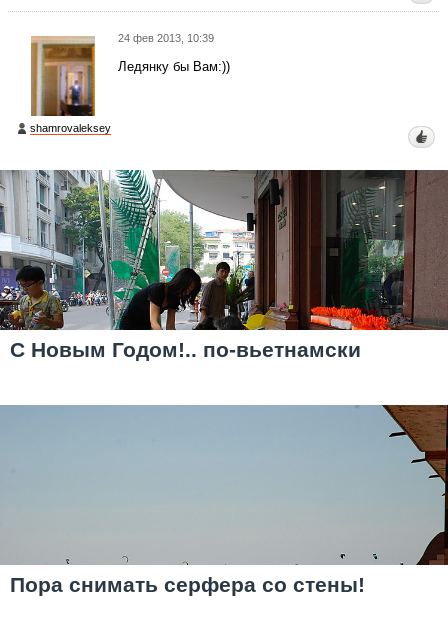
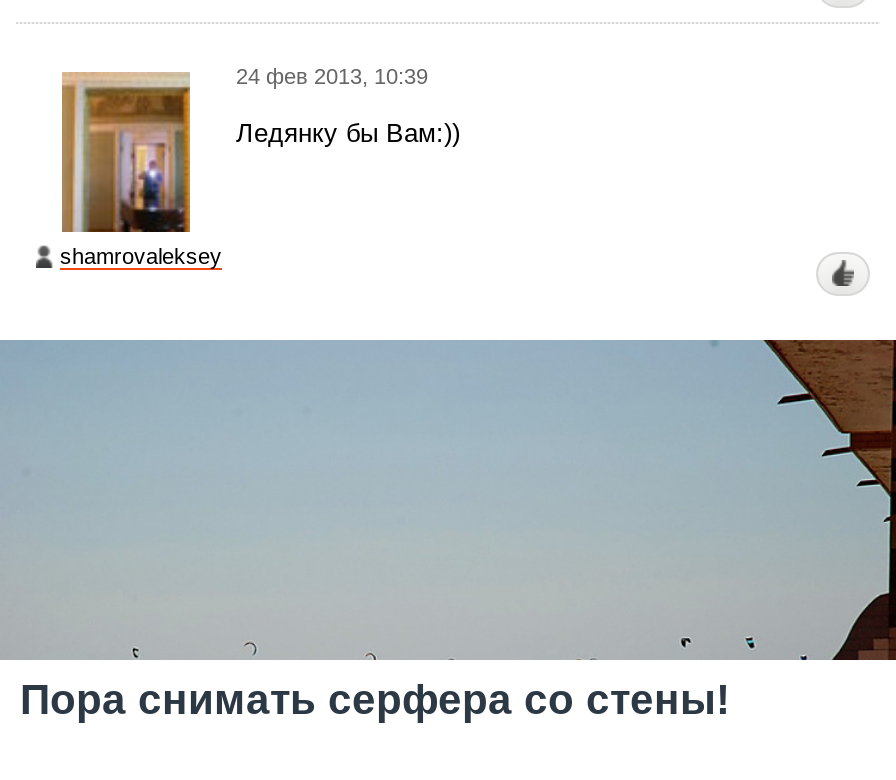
[3,169,445,361] [image] | С Новым Годом!.. по-вьетнамски -> none

